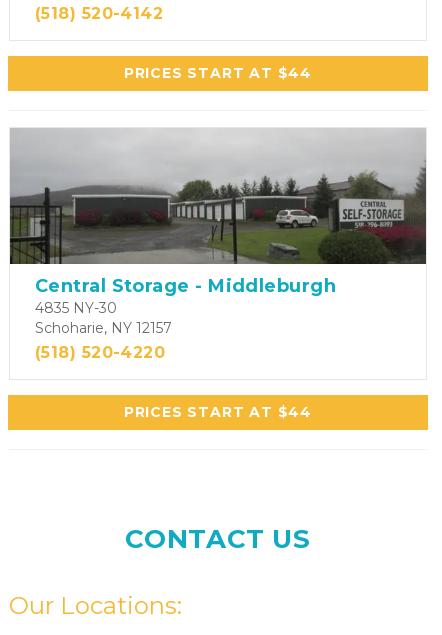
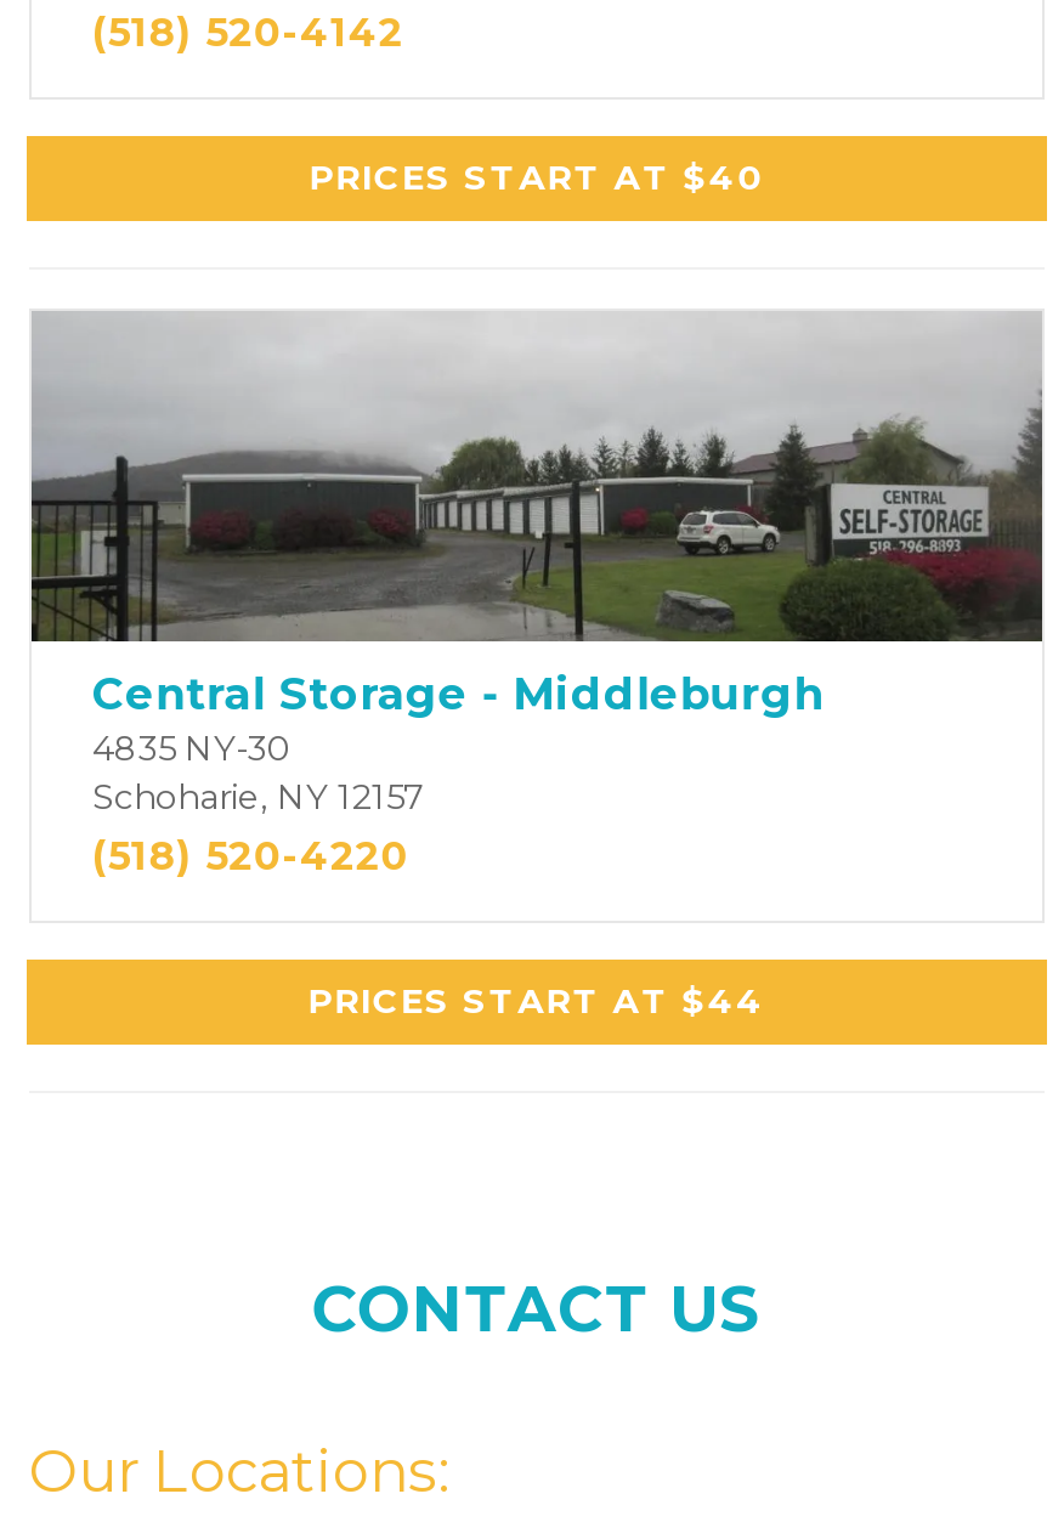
[124,64,312,82] PRICES START AT $44 -> [309,155,764,199] PRICES START AT $40

